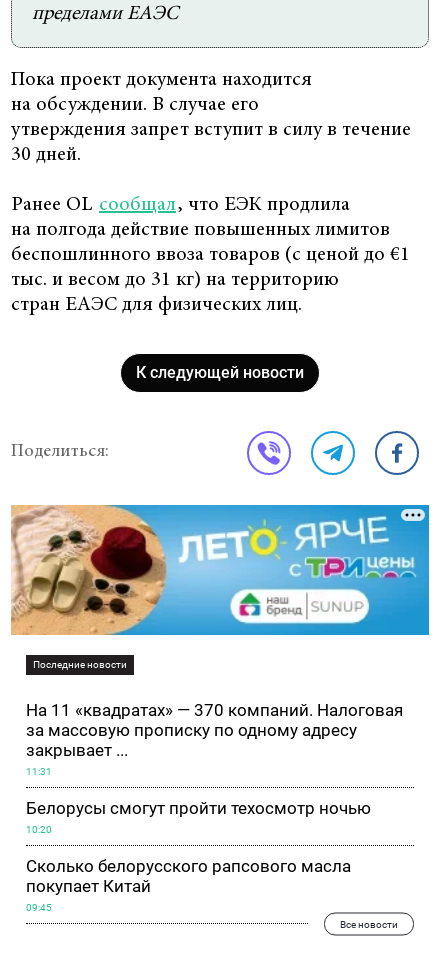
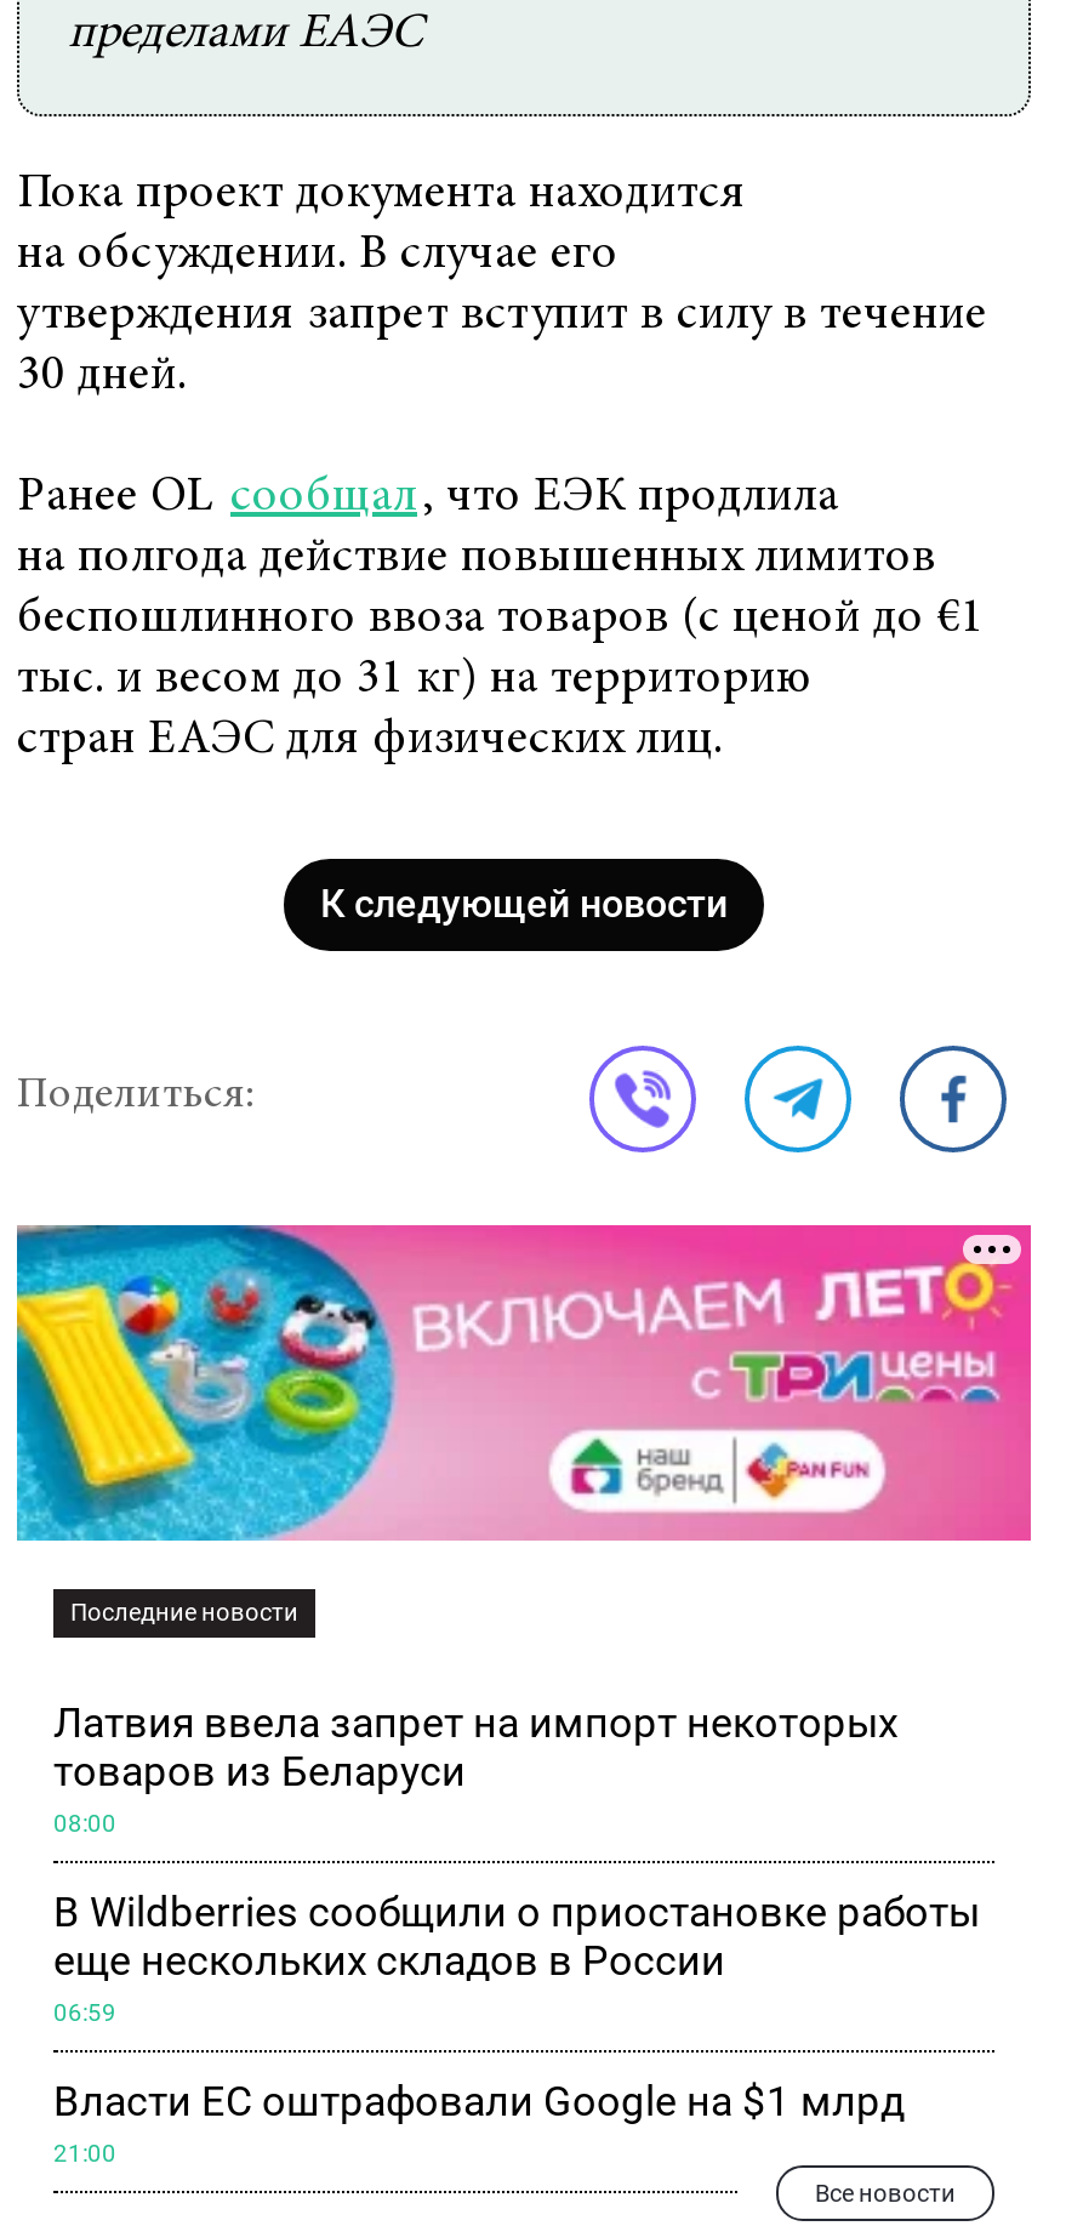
[10,504,430,636] [image] -> [15,1223,1033,1543] [image]
[26,700,403,760] На 11 «квадратах» — 370 компаний. Налоговая | за массовую прописку по одному адресу | закрывает ... -> [53,1699,897,1796] Латвия ввела запрет на импорт некоторых | товаров из Беларуси
[26,766,52,777] 11:31 -> [53,1810,116,1837] 08:00
[26,798,371,818] Белорусы смогут пройти техосмотр ночью -> [53,1888,980,1985] В Wildberries сообщили о приостановке работы | еще нескольких складов в России
[26,824,52,835] 10:20 -> [53,1999,116,2026] 06:59
[26,856,351,896] Сколько белорусского рапсового масла | покупает Китай -> [53,2077,905,2126] Власти ЕС оштрафовали Google на $1 млрд
[26,902,52,913] 09:45 -> [53,2140,116,2167] 21:00

